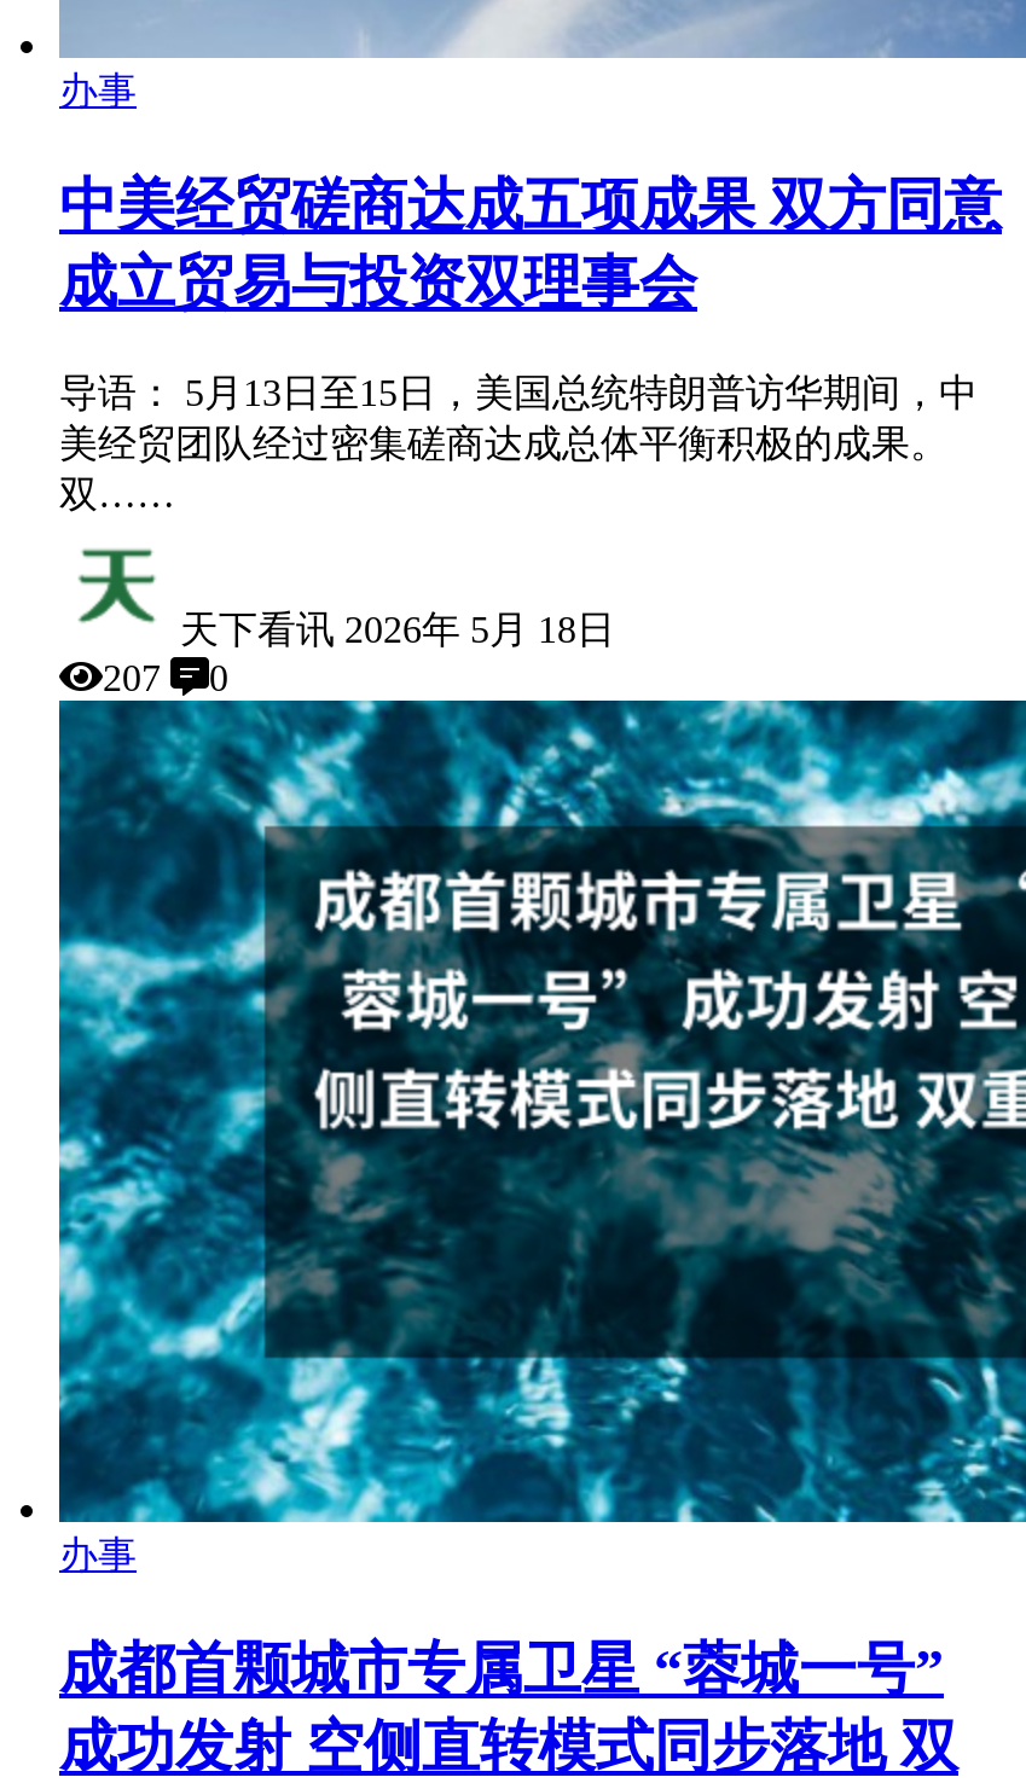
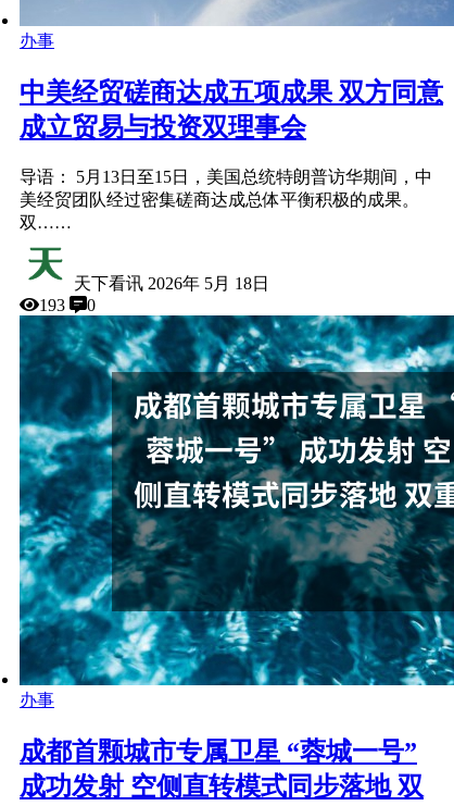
[103,657,161,698] 207 -> [39,296,65,314] 193

